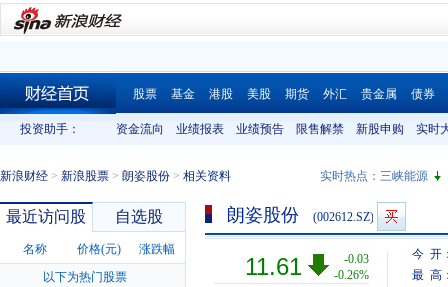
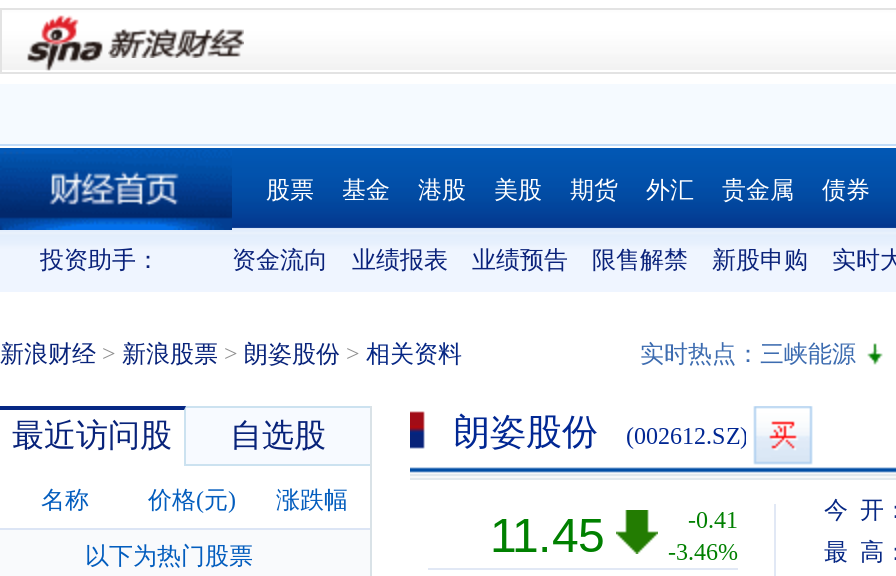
[245,253,302,280] 11.61 -> [490,508,604,562] 11.45
[344,252,369,266] -0.03 -> [688,506,738,534] -0.41
[334,268,369,282] -0.26% -> [668,538,738,566] -3.46%

